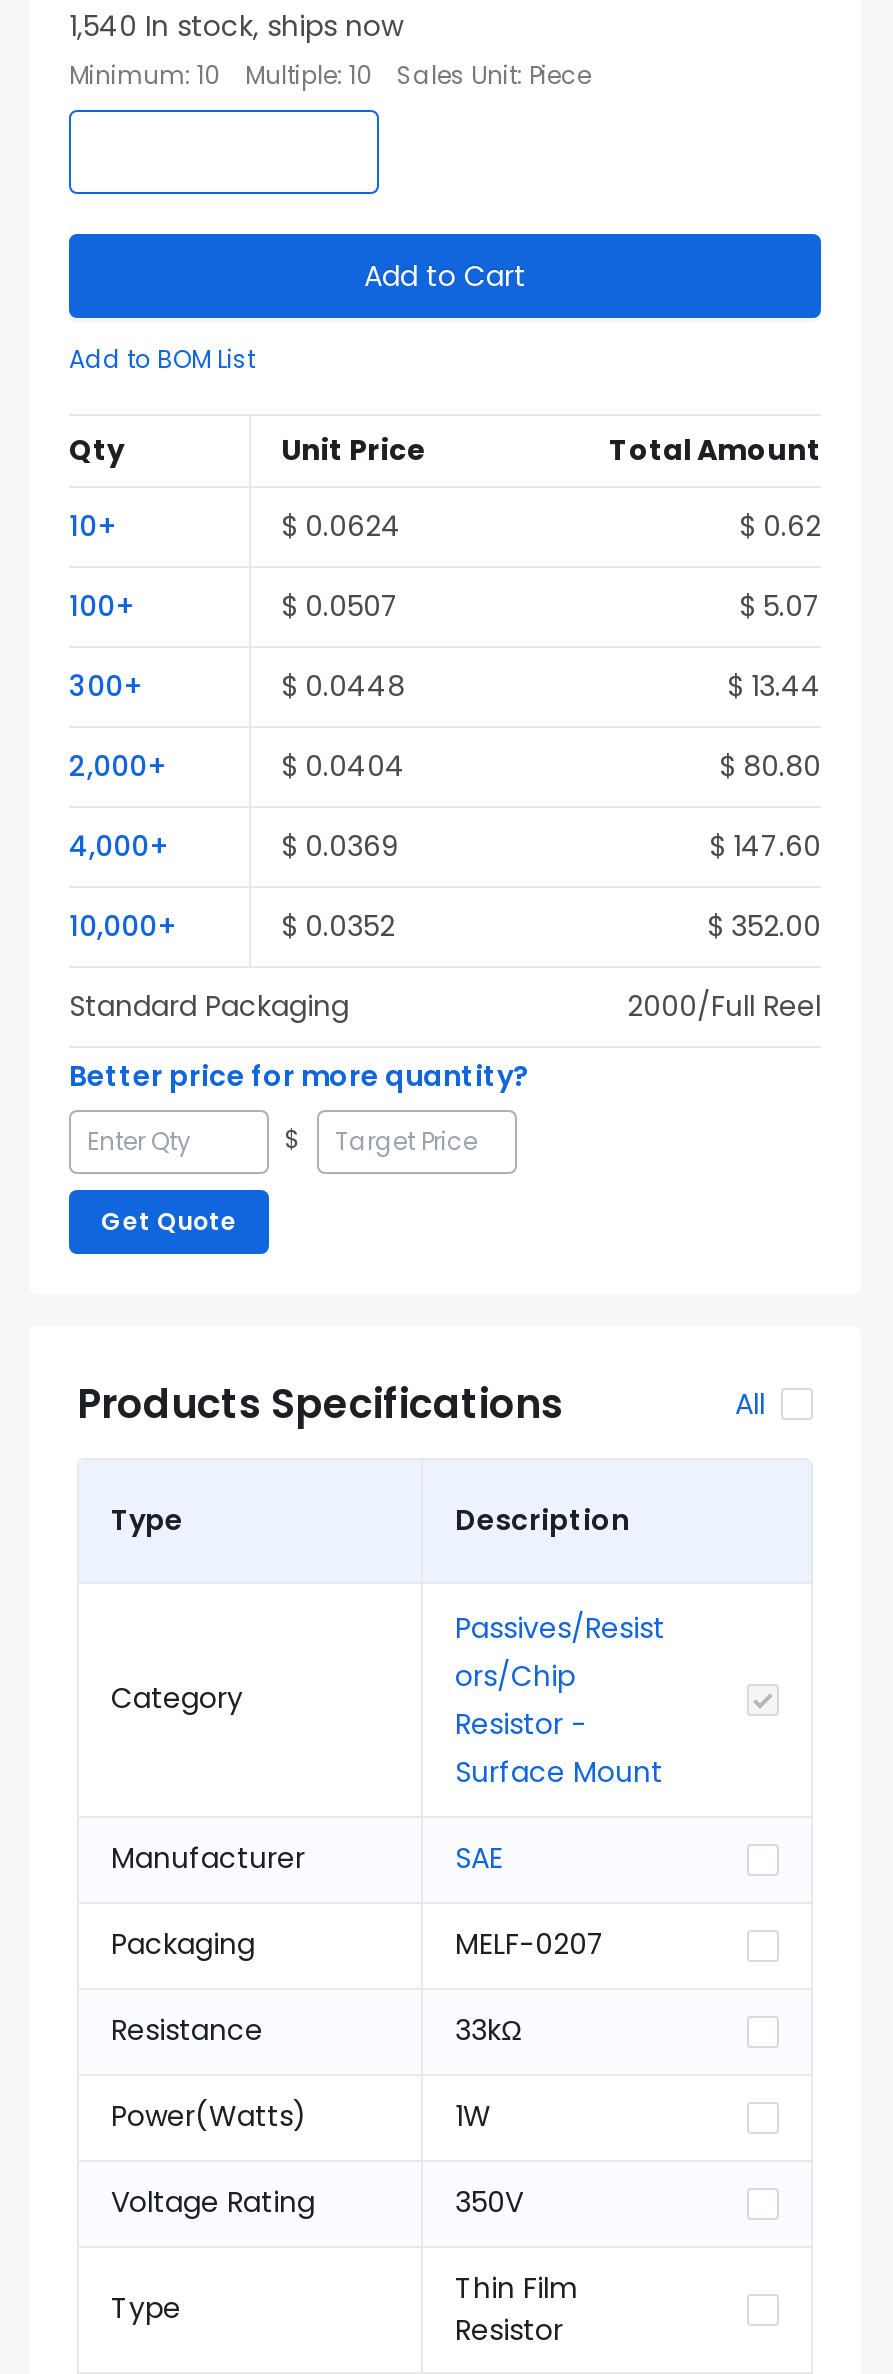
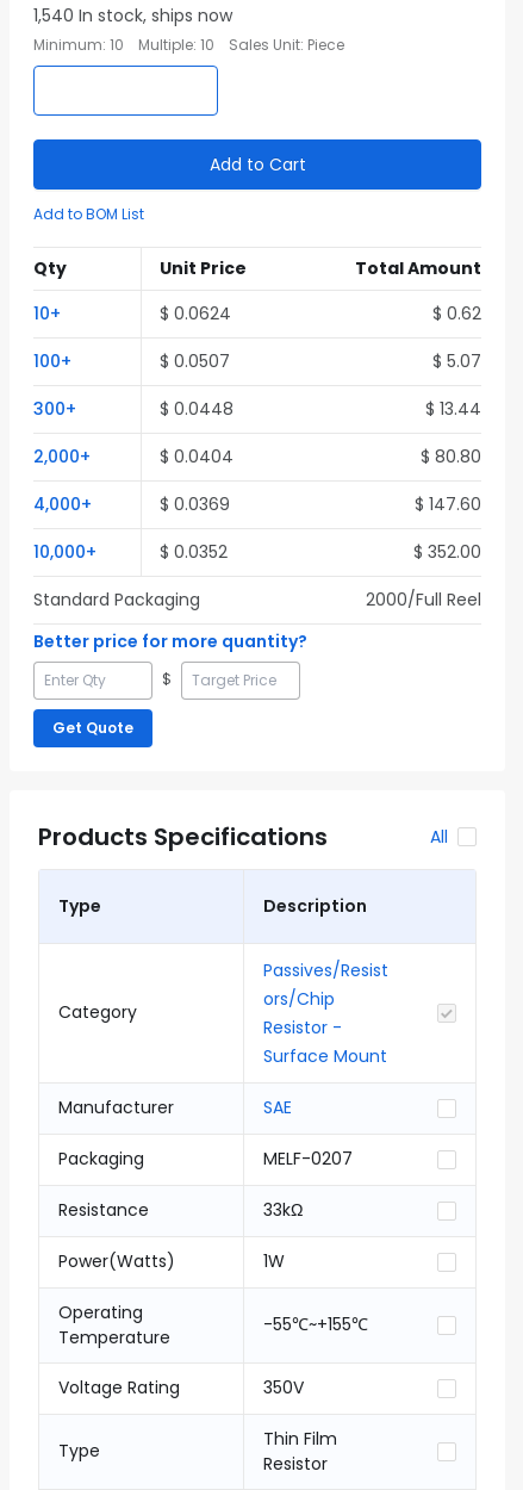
none -> [58,1300,170,1349] Operating | Temperature
none -> [263,1312,368,1336] -55℃~+155℃

